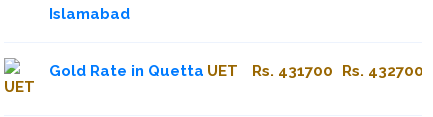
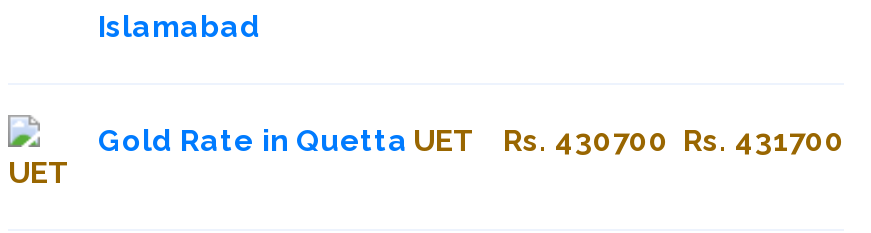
[49,62,423,80] Gold Rate in Quetta UET Rs. 431700 Rs. 432700 -> [98,123,845,159] Gold Rate in Quetta UET Rs. 430700 Rs. 431700

